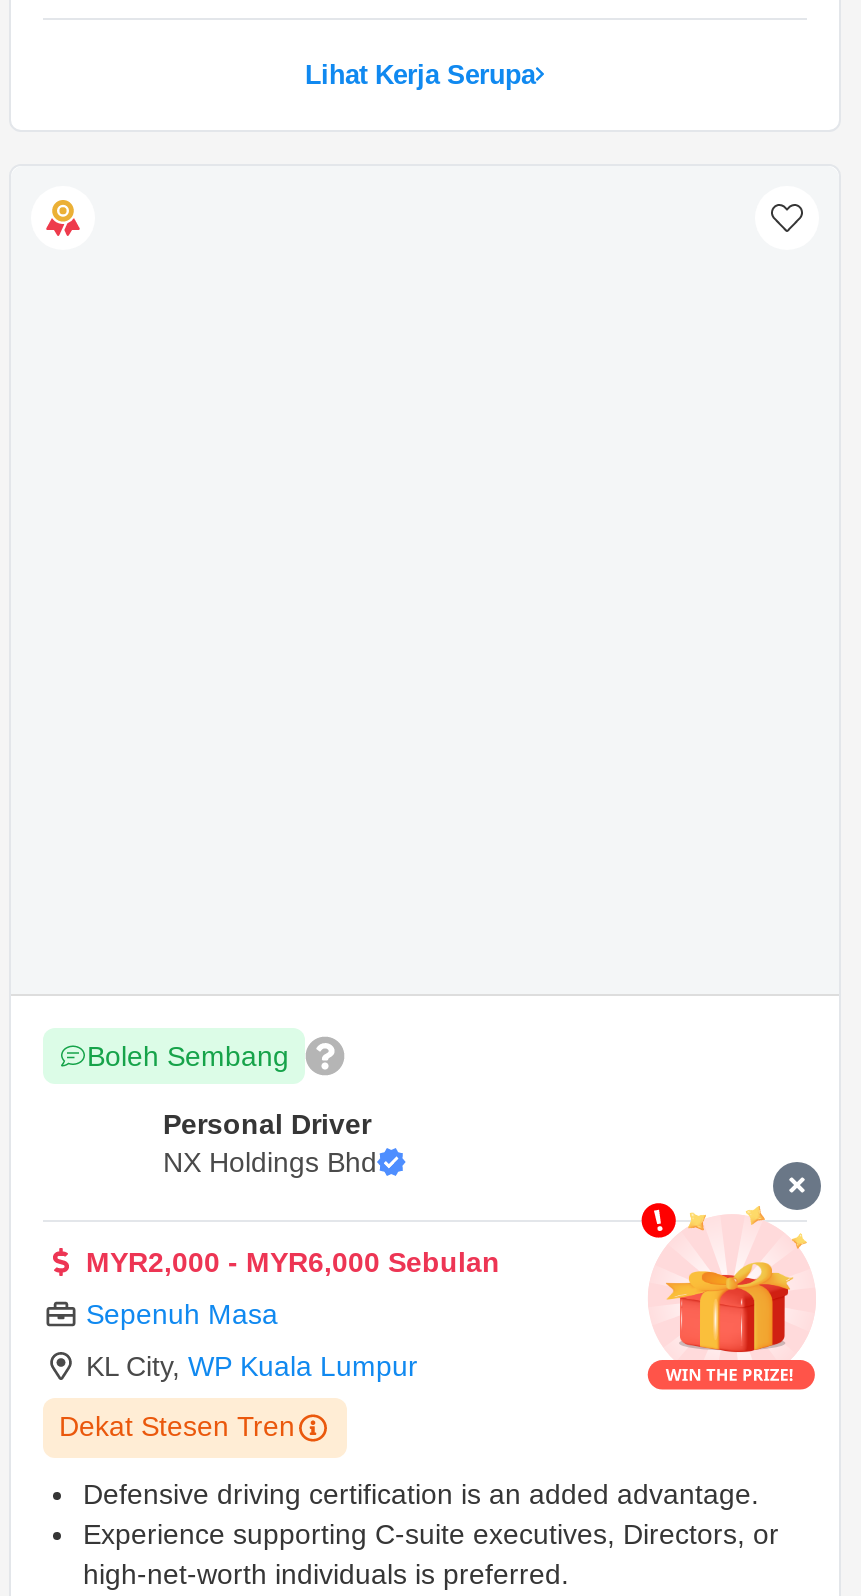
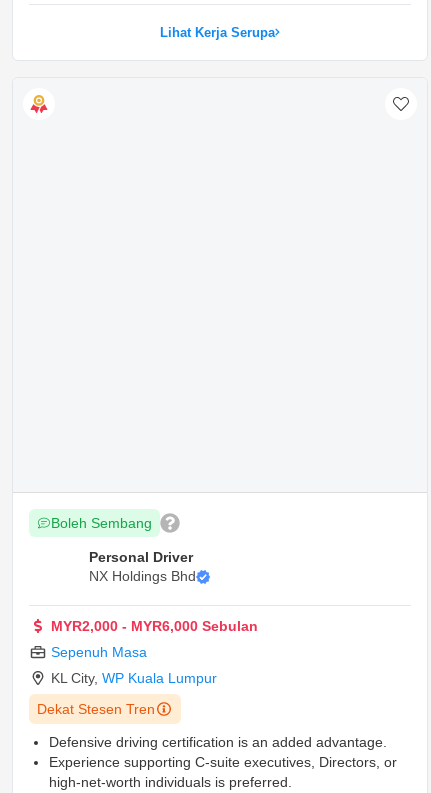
[639,1160,823,1392] [image] -> none

